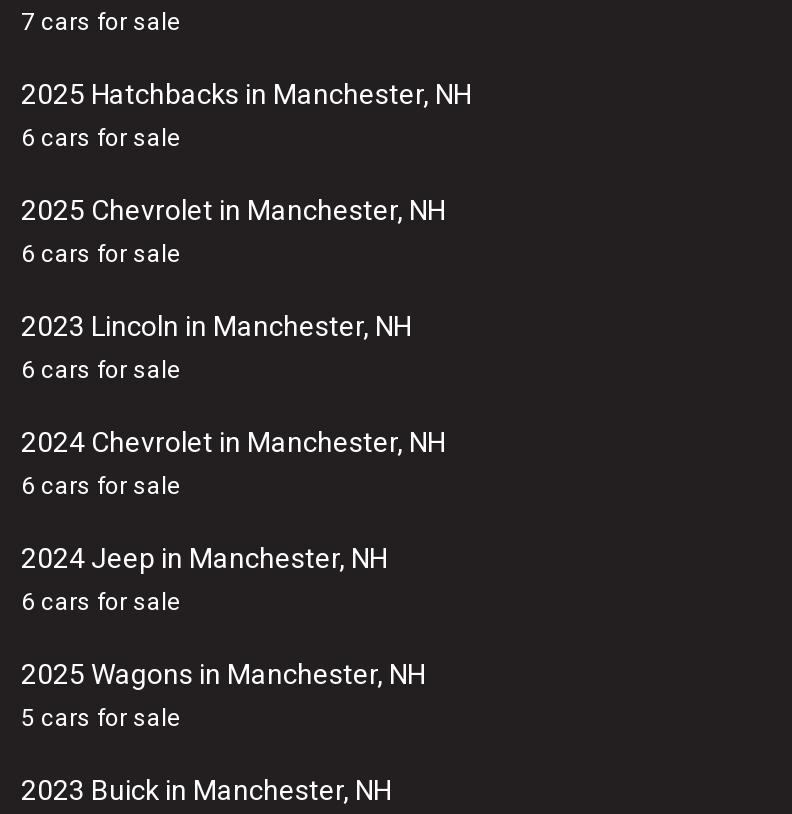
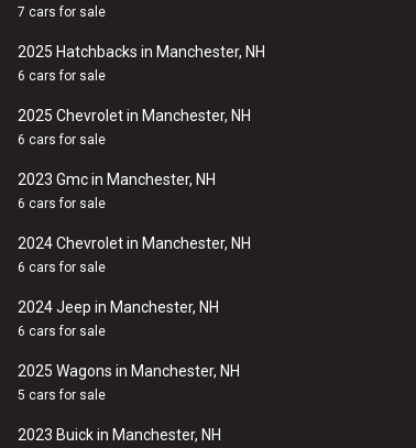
[21,310,411,342] 2023 Lincoln in Manchester, NH -> [18,171,216,188] 2023 Gmc in Manchester, NH

